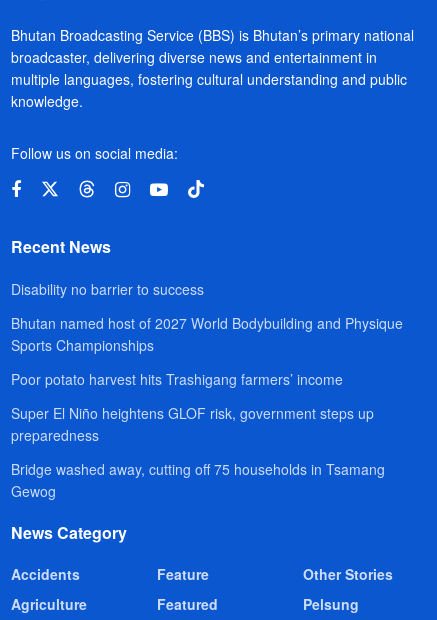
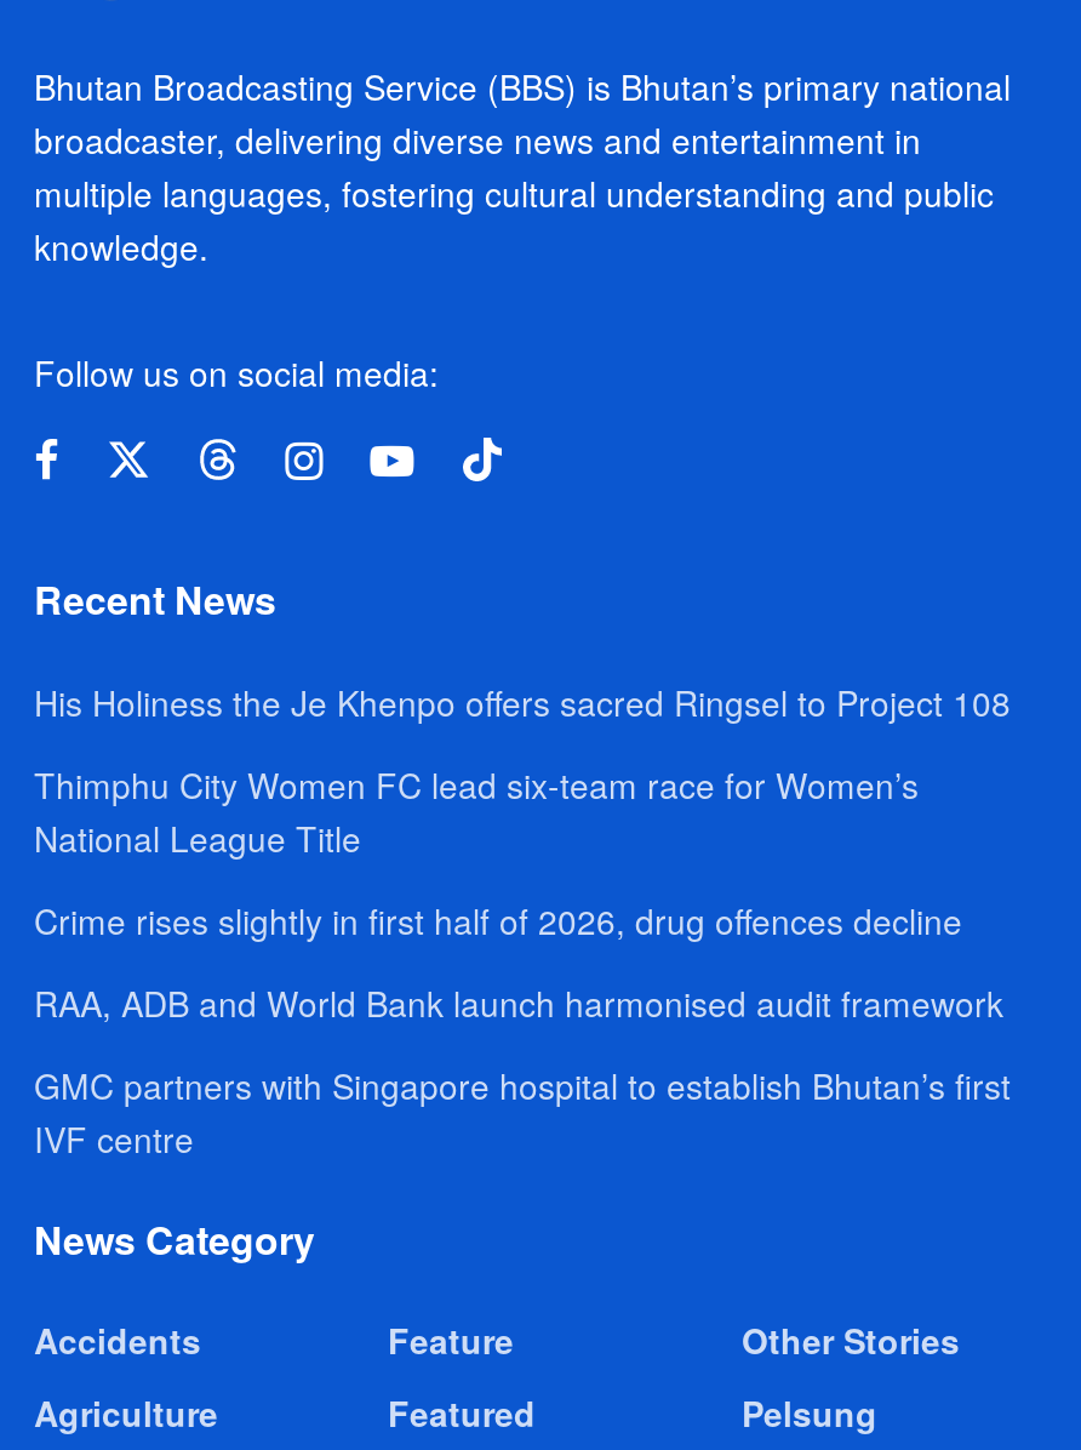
[11,279,204,299] Disability no barrier to success -> [34,677,1011,725] His Holiness the Je Khenpo offers sacred Ringsel to Project 108
[11,313,403,355] Bhutan named host of 2027 World Bodybuilding and Physique | Sports Championships -> [34,759,919,861] Thimphu City Women FC lead six-team race for Women’s | National League Title
[11,369,343,389] Poor potato harvest hits Trashigang farmers’ income -> [34,895,962,944] Crime rises slightly in first half of 2026, drug offences decline
[11,403,374,445] Super El Niño heightens GLOF risk, government steps up | preparedness -> [34,978,1003,1026] RAA, ADB and World Bank launch harmonised audit framework
[11,459,385,501] Bridge washed away, cutting off 75 households in Tsamang | Gewog -> [34,1060,1011,1162] GMC partners with Singapore hospital to establish Bhutan’s first | IVF centre

